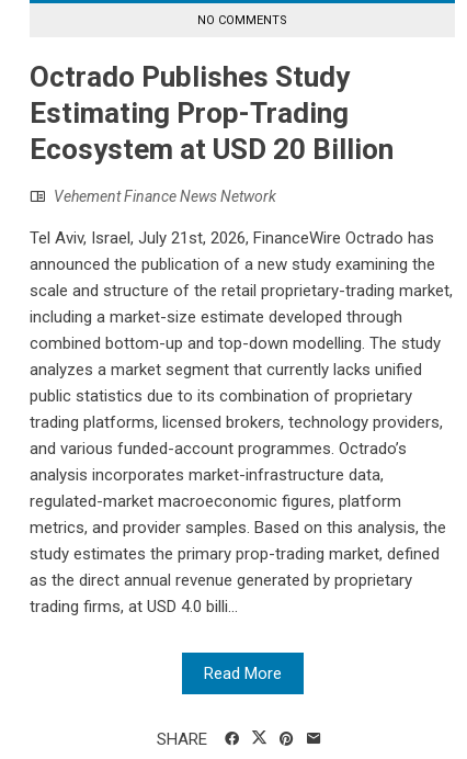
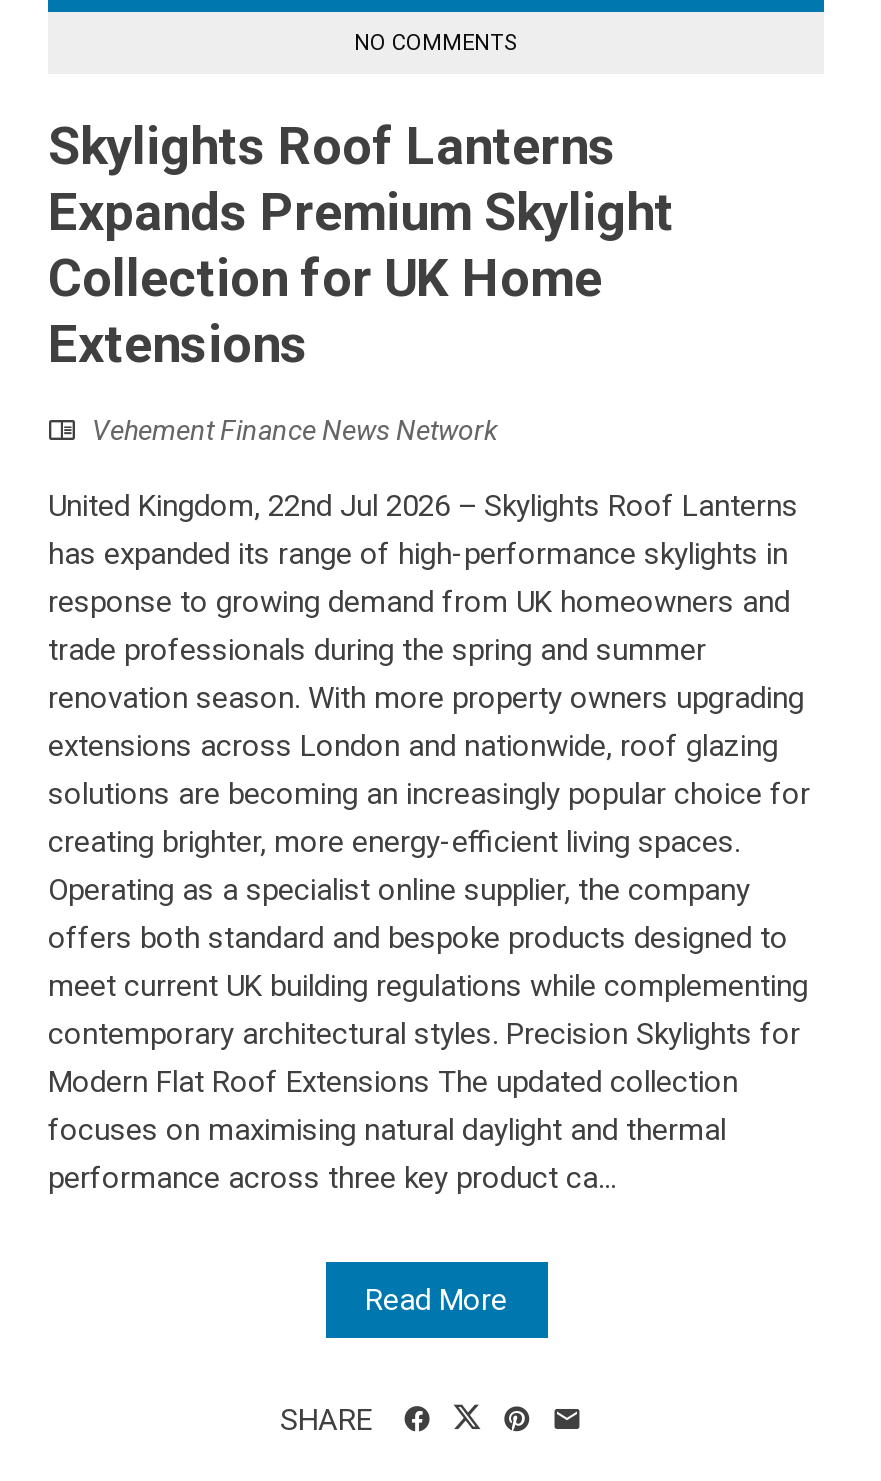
[30,61,394,166] Octrado Publishes Study | Estimating Prop-Trading | Ecosystem at USD 20 Billion -> [48,117,674,375] Skylights Roof Lanterns | Expands Premium Skylight | Collection for UK Home | Extensions
[30,228,453,617] Tel Aviv, Israel, July 21st, 2026, FinanceWire Octrado has | announced the publication of a new study examining the | scale and structure of the retail proprietary-trading market, | including a market-size estimate developed through | combined bottom-up and top-down modelling. The study | analyzes a market segment that currently lacks unified | public statistics due to its combination of proprietary | trading platforms, licensed brokers, technology providers, | and various funded-account programmes. Octrado’s | analysis incorporates market-infrastructure data, | regulated-market macroeconomic figures, platform | metrics, and provider samples. Based on this analysis, the | study estimates the primary prop-trading market, defined | as the direct annual revenue generated by proprietary | trading firms, at USD 4.0 billi... -> [48,489,810,1197] United Kingdom, 22nd Jul 2026 – Skylights Roof Lanterns | has expanded its range of high-performance skylights in | response to growing demand from UK homeowners and | trade professionals during the spring and summer | renovation season. With more property owners upgrading | extensions across London and nationwide, roof glazing | solutions are becoming an increasingly popular choice for | creating brighter, more energy-efficient living spaces. | Operating as a specialist online supplier, the company | offers both standard and bespoke products designed to | meet current UK building regulations while complementing | contemporary architectural styles. Precision Skylights for | Modern Flat Roof Extensions The updated collection | focuses on maximising natural daylight and thermal | performance across three key product ca...

